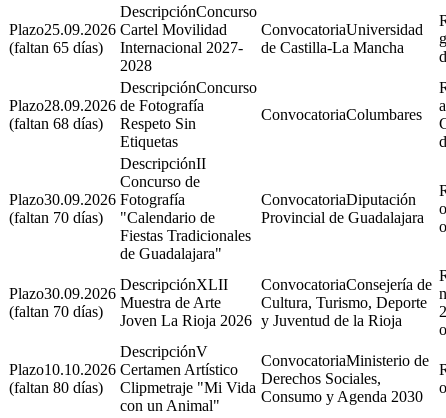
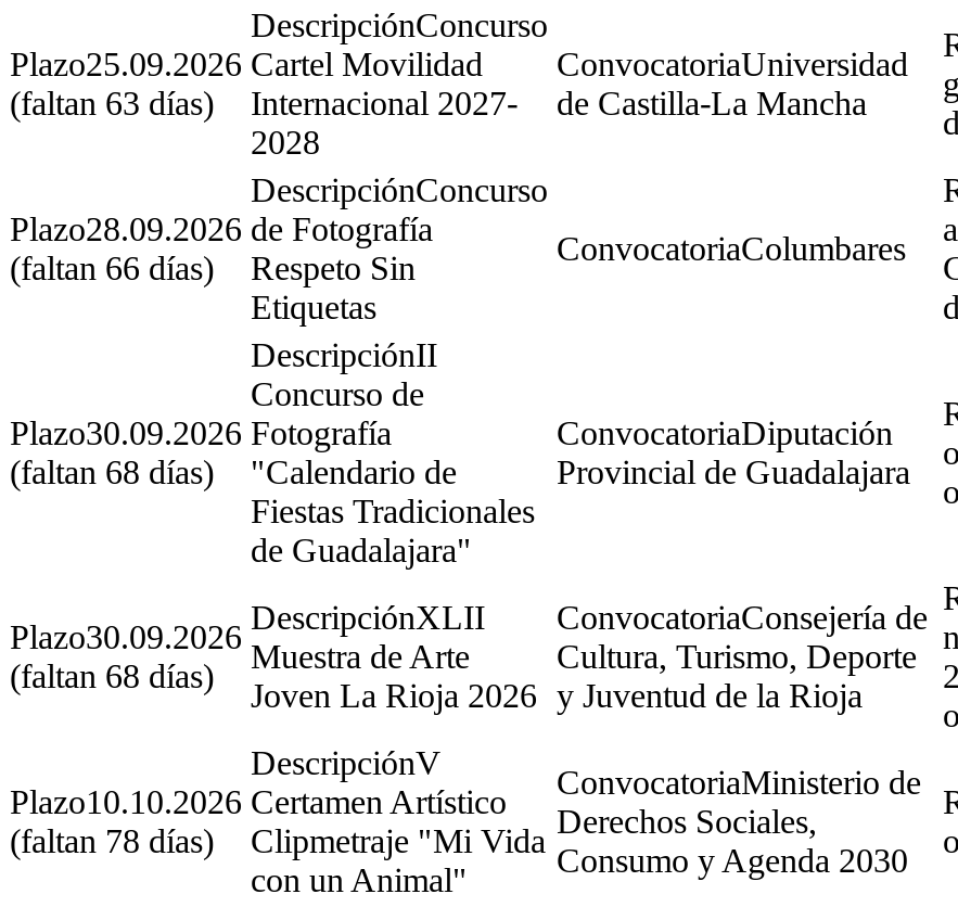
[9,39,404,56] (faltan 65 días) Internacional 2027- de Castilla-La Mancha -> [10,85,867,122] (faltan 63 días) Internacional 2027- de Castilla-La Mancha
[9,115,196,132] (faltan 68 días) Respeto Sin -> [10,250,416,287] (faltan 66 días) Respeto Sin
[9,209,215,226] (faltan 70 días) "Calendario de -> [10,454,457,491] (faltan 68 días) "Calendario de
[9,303,103,320] (faltan 70 días) -> [10,658,214,695] (faltan 68 días)
[9,379,256,396] (faltan 80 días) Clipmetraje "Mi Vida -> [10,823,546,860] (faltan 78 días) Clipmetraje "Mi Vida

